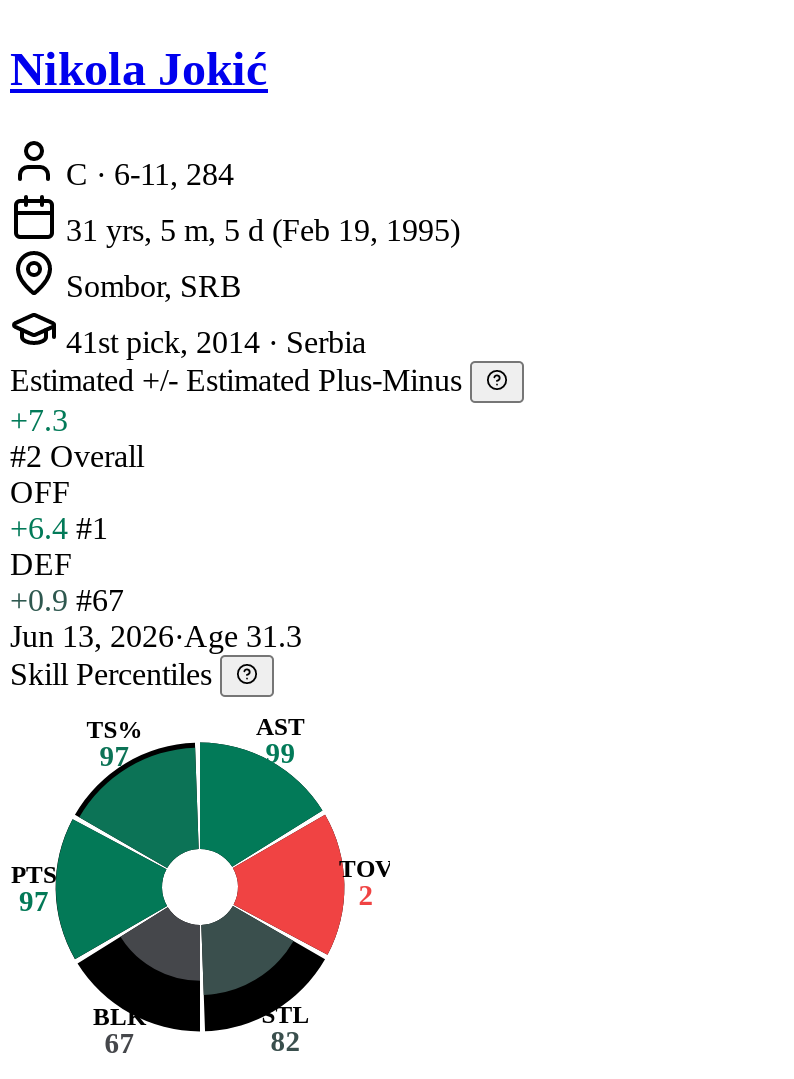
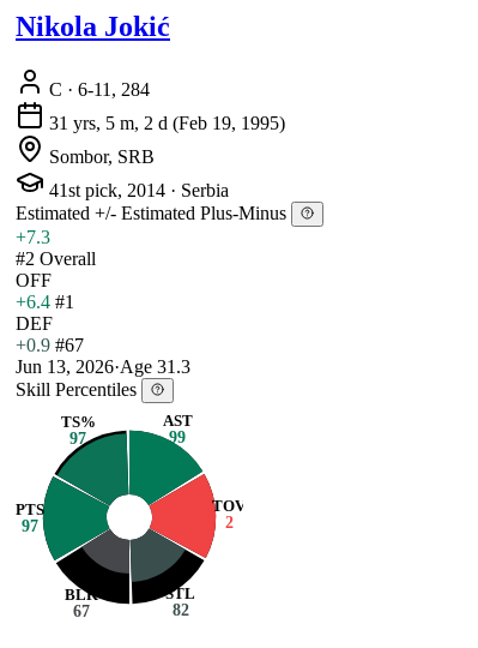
[66,213,460,247] 31 yrs, 5 m, 5 d (Feb 19, 1995) -> [49,113,285,133] 31 yrs, 5 m, 2 d (Feb 19, 1995)

